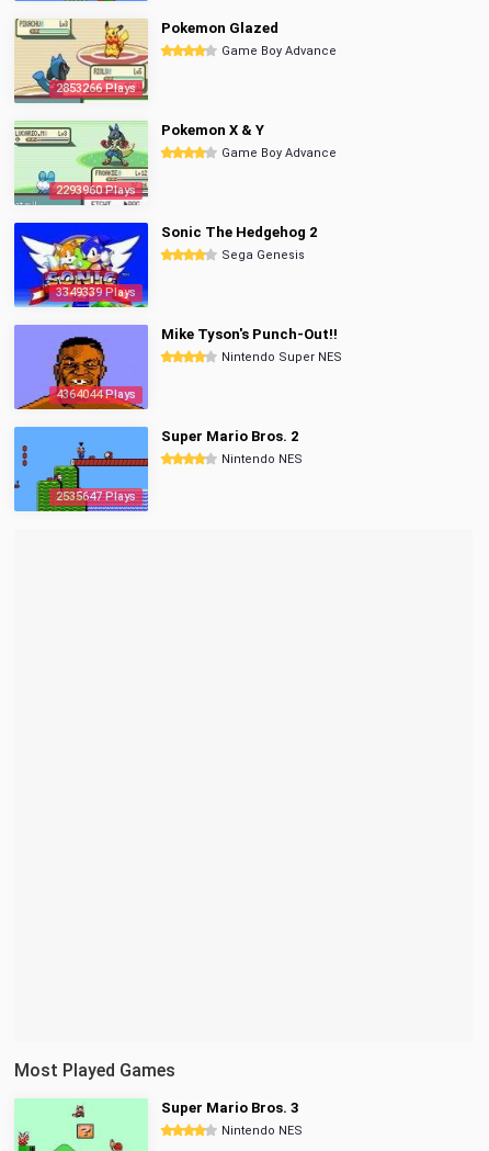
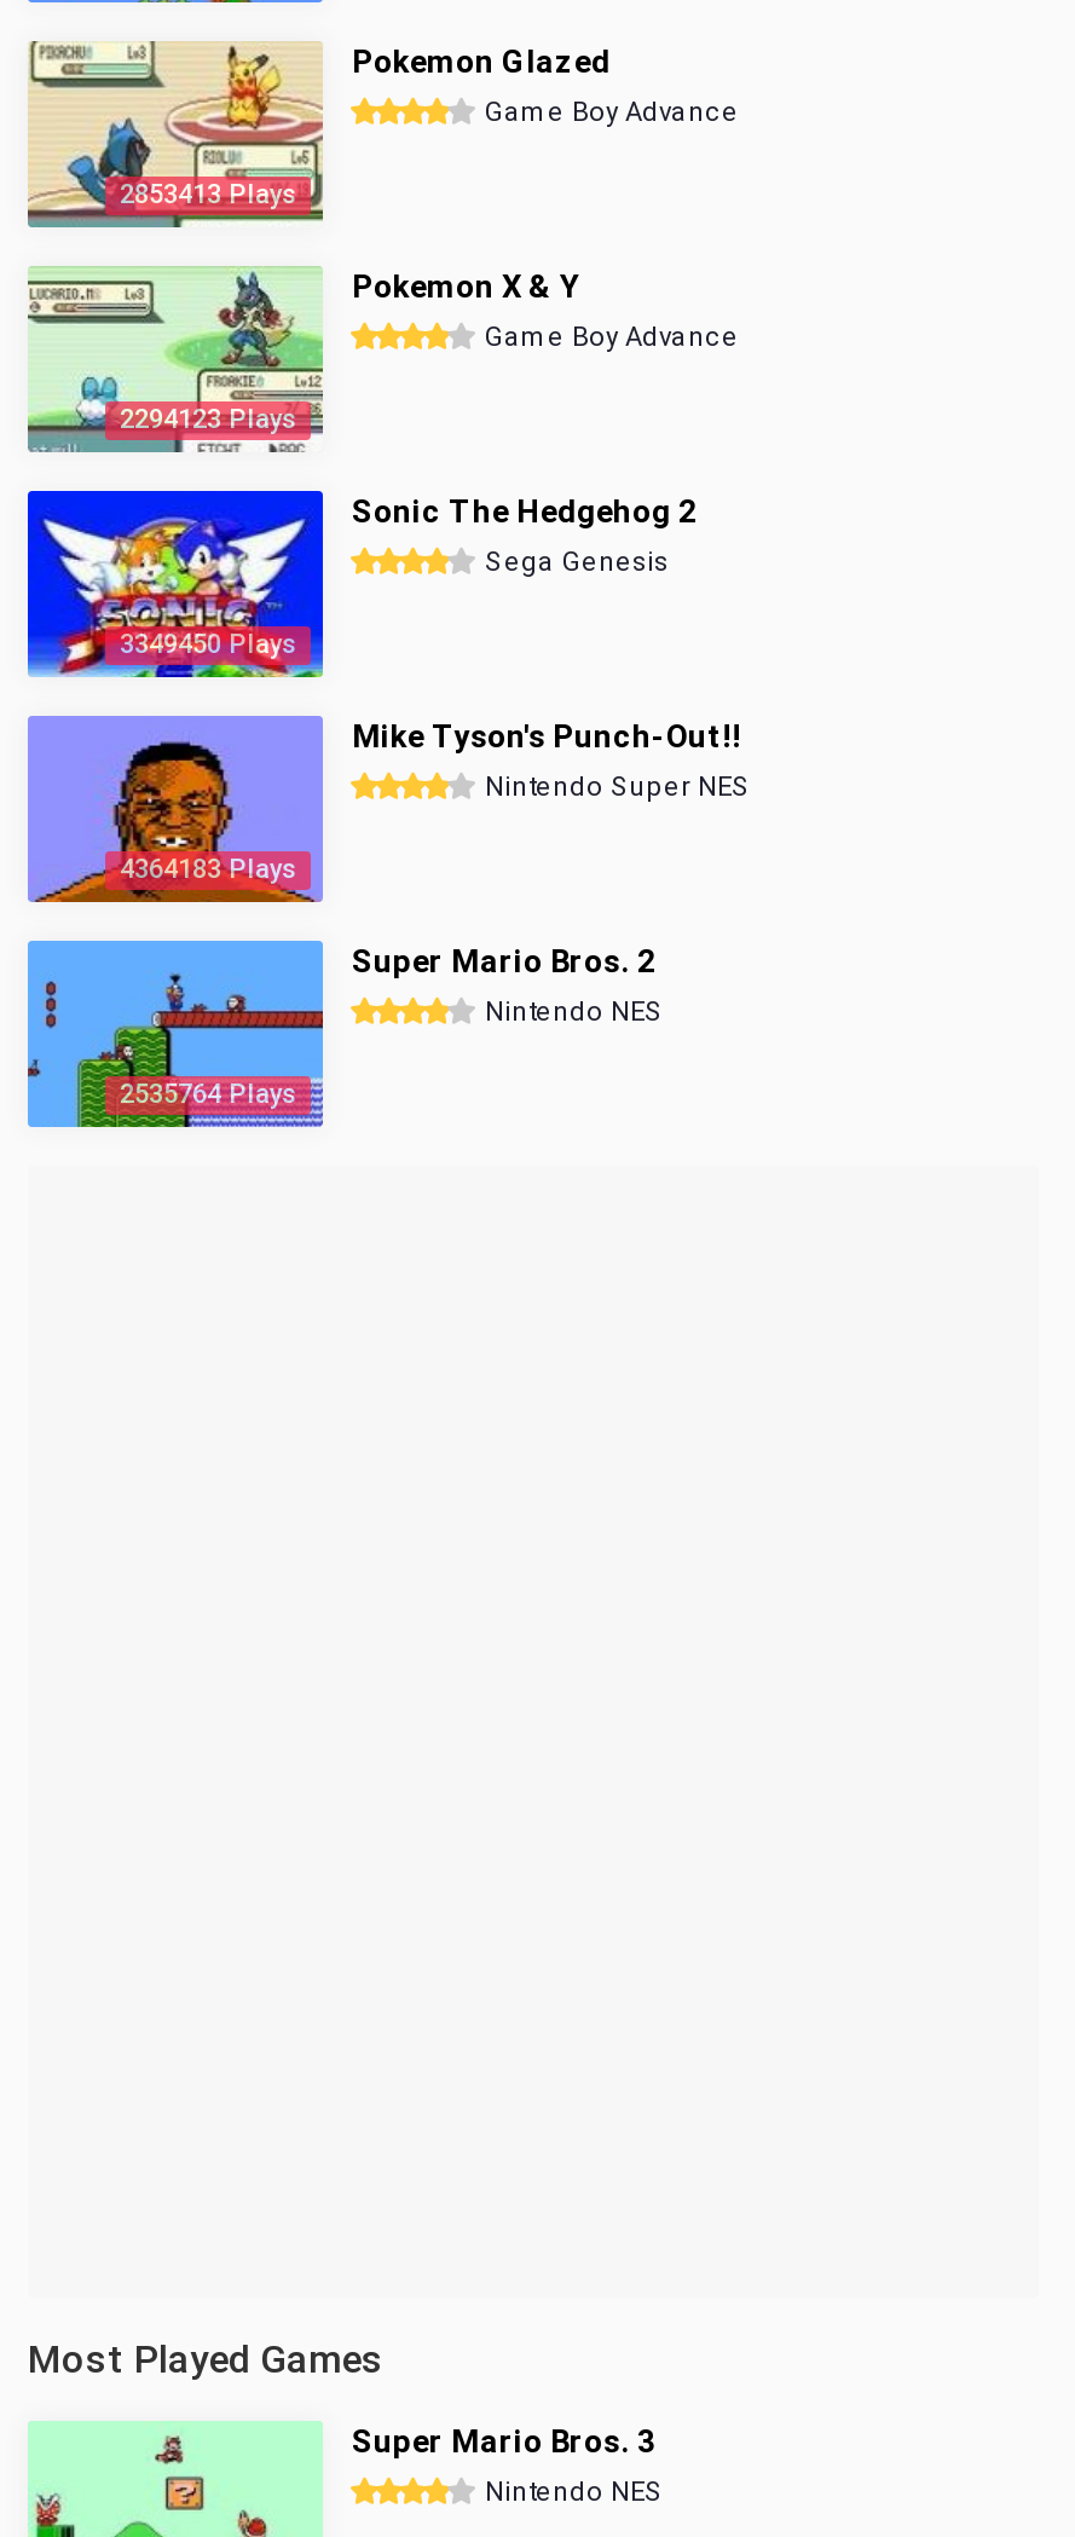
[56,81,136,95] 2853266 Plays -> [120,179,296,210] 2853413 Plays
[56,183,136,198] 2293960 Plays -> [120,404,296,435] 2294123 Plays
[56,285,136,300] 3349339 Plays -> [120,629,296,660] 3349450 Plays
[56,387,136,402] 4364044 Plays -> [120,854,296,885] 4364183 Plays
[56,489,136,504] 2535647 Plays -> [120,1079,296,1110] 2535764 Plays

